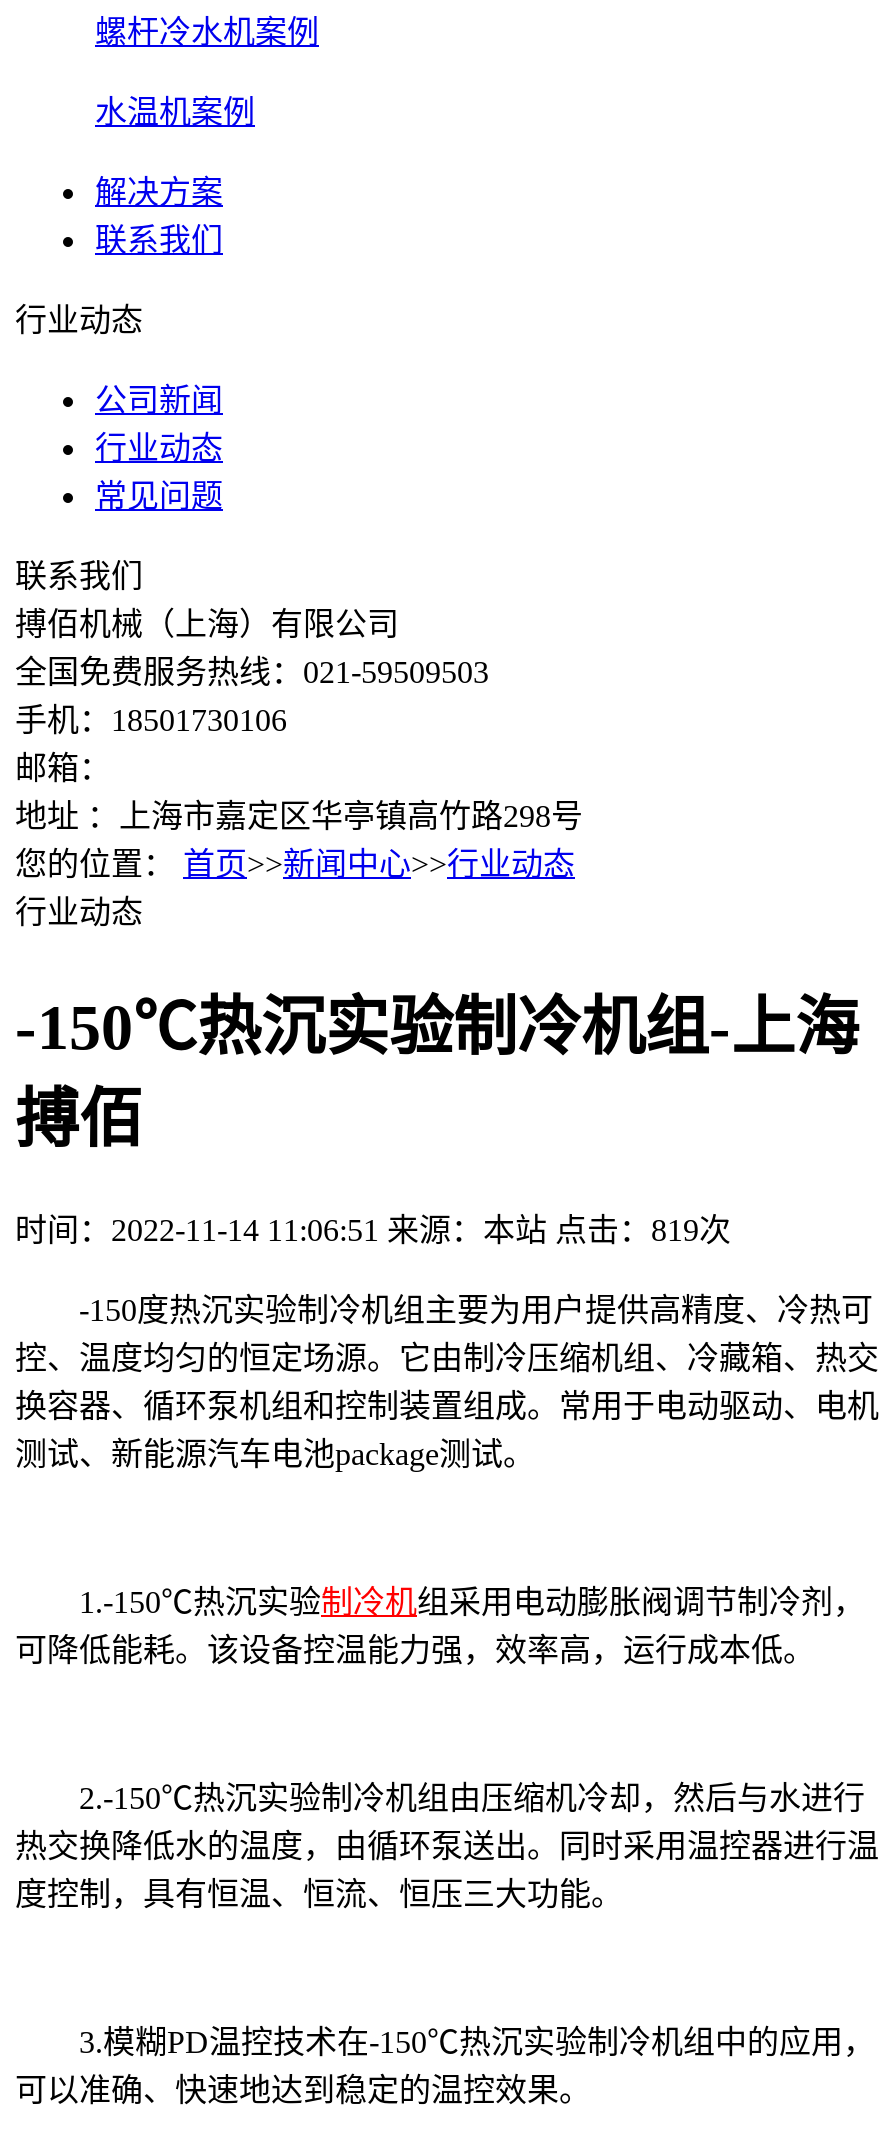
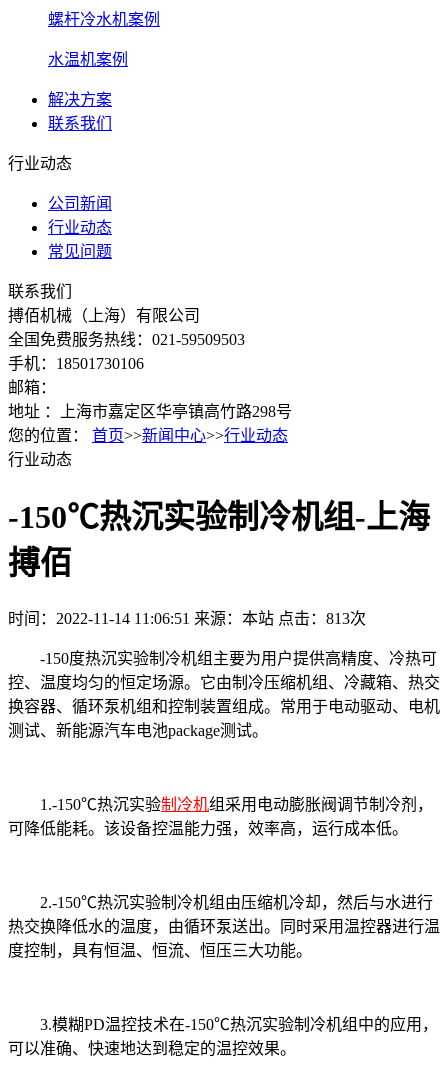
[15,1213,731,1247] 时间：2022-11-14 11:06:51 来源：本站 点击：819次 -> [8,610,366,627] 时间：2022-11-14 11:06:51 来源：本站 点击：813次

